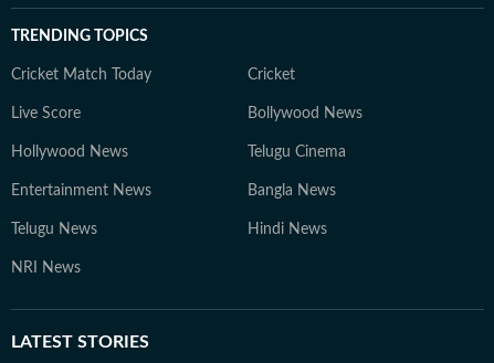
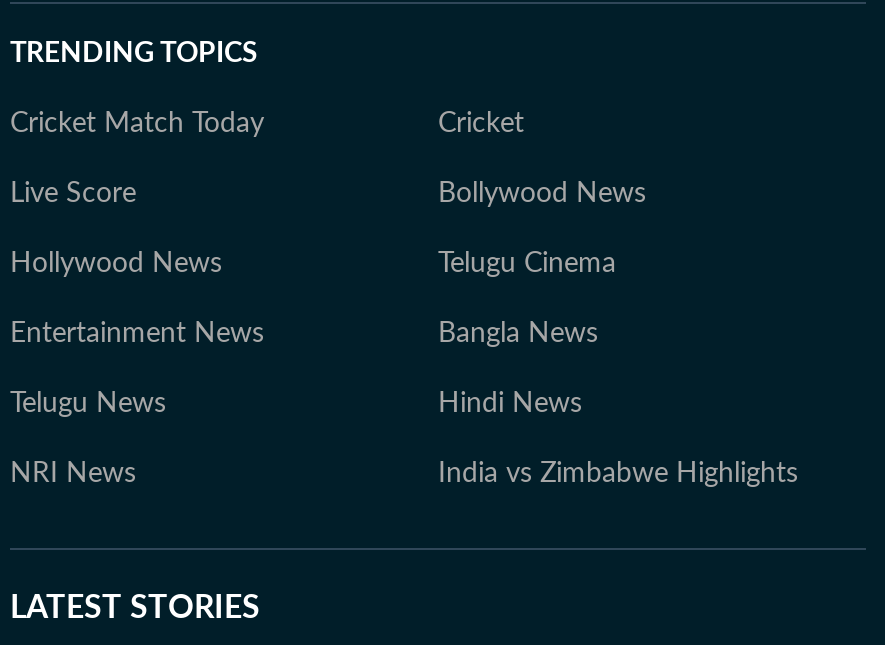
none -> [438,459,798,487] India vs Zimbabwe Highlights

